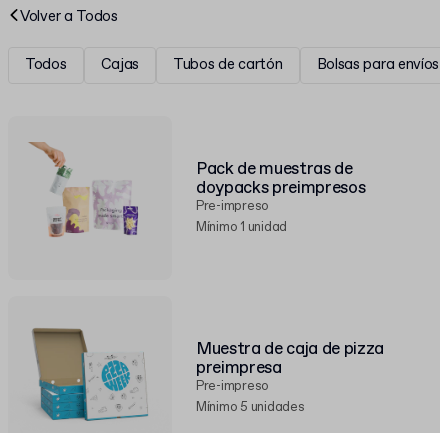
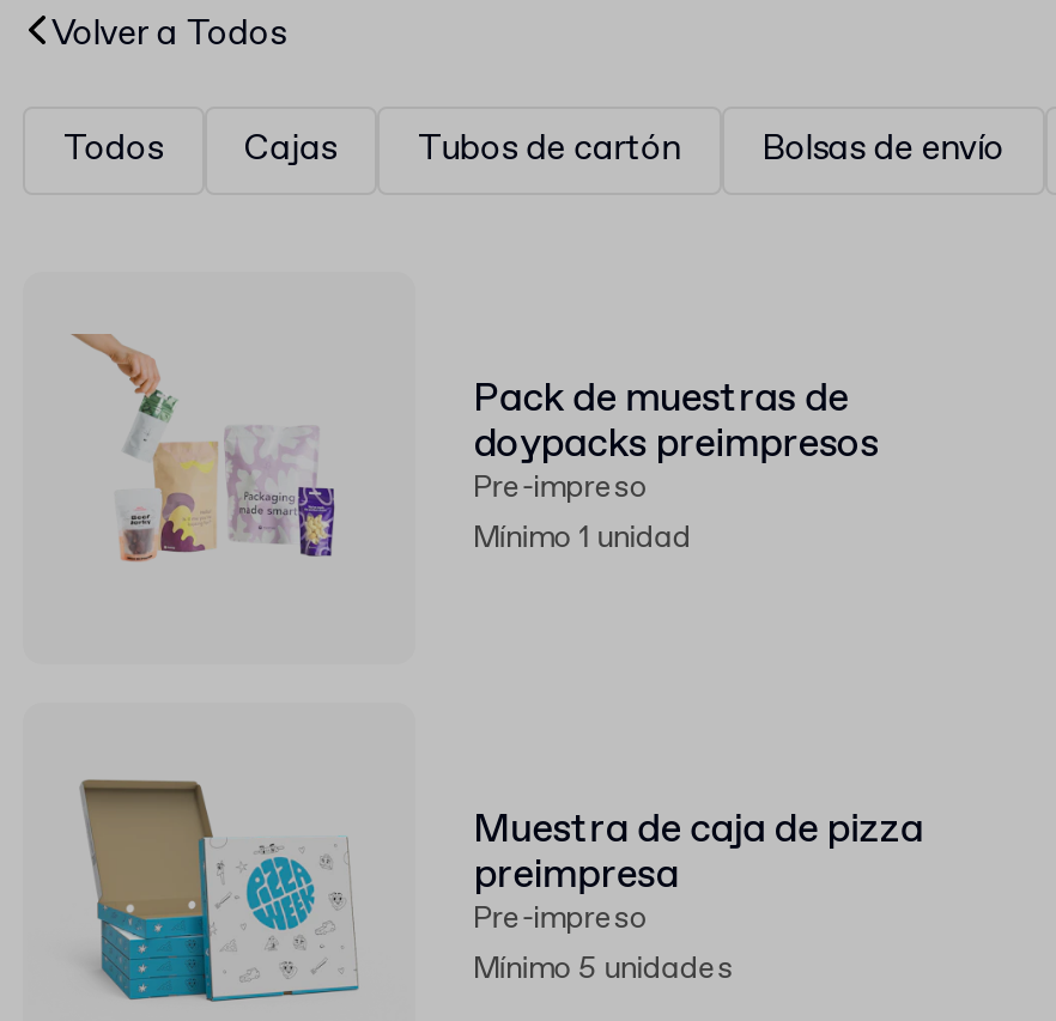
[316,55,439,75] Bolsas para envíos -> [761,126,1005,174] Bolsas de envío

